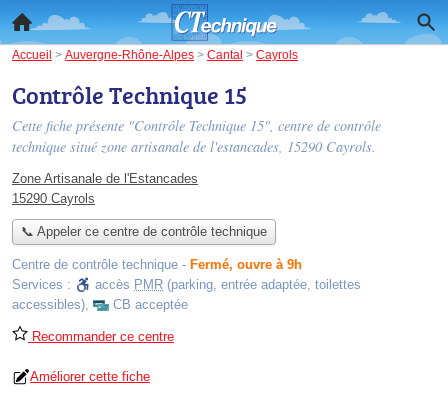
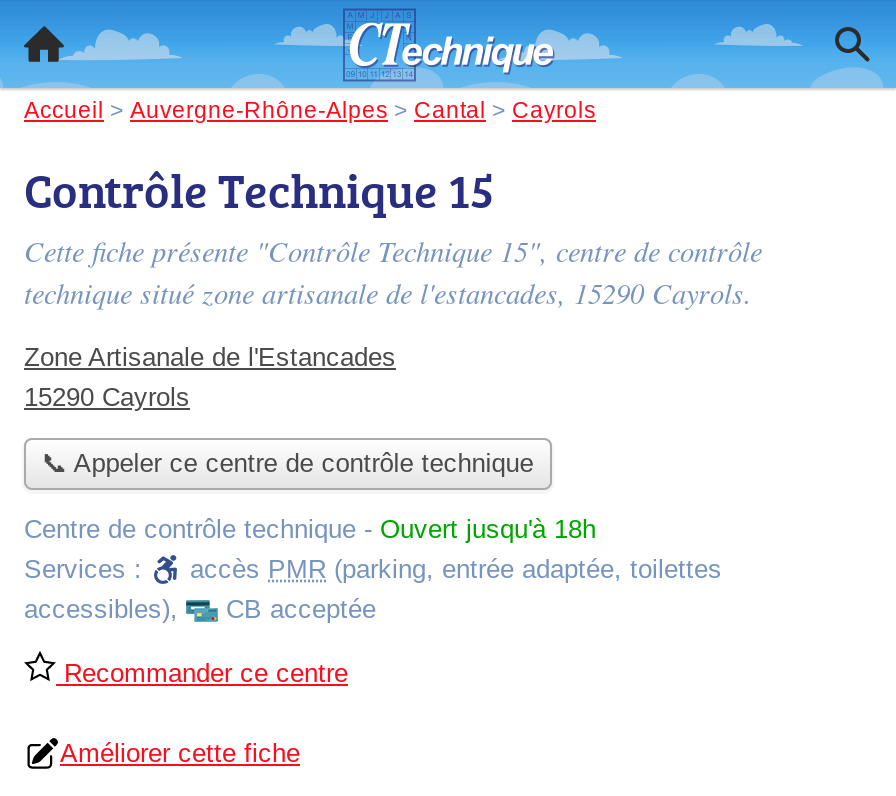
[12,257,302,272] Centre de contrôle technique - Fermé, ouvre à 9h -> [24,515,596,545] Centre de contrôle technique - Ouvert jusqu'à 18h

